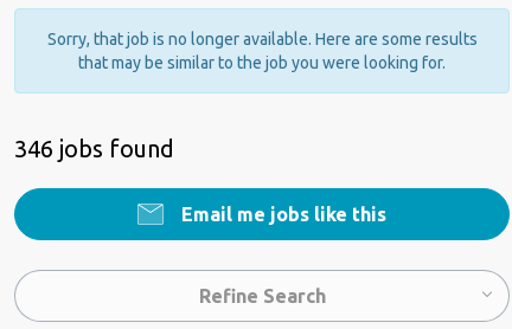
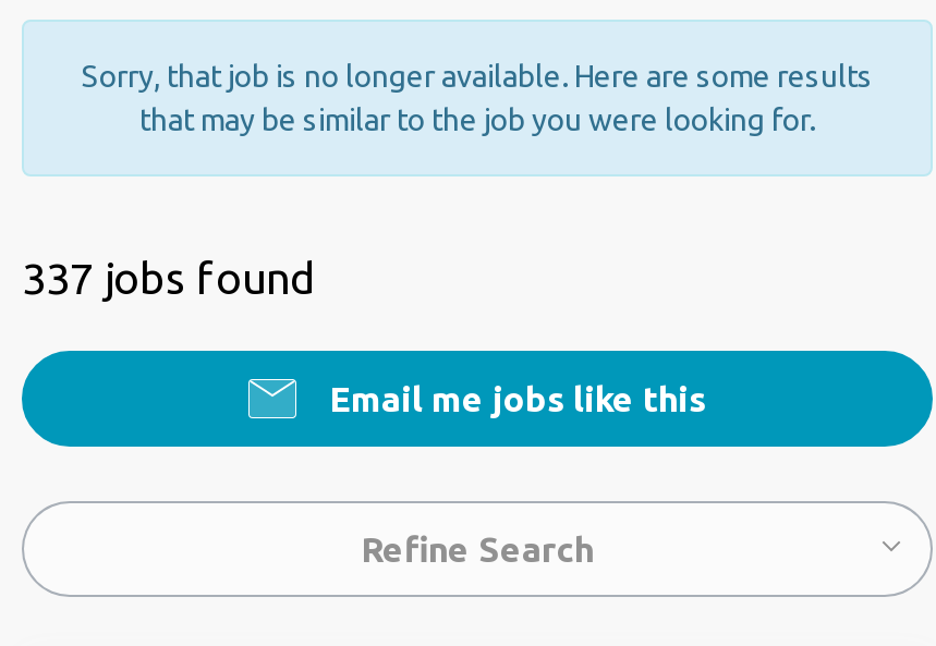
[14,135,174,162] 346 jobs found -> [22,253,316,303] 337 jobs found

